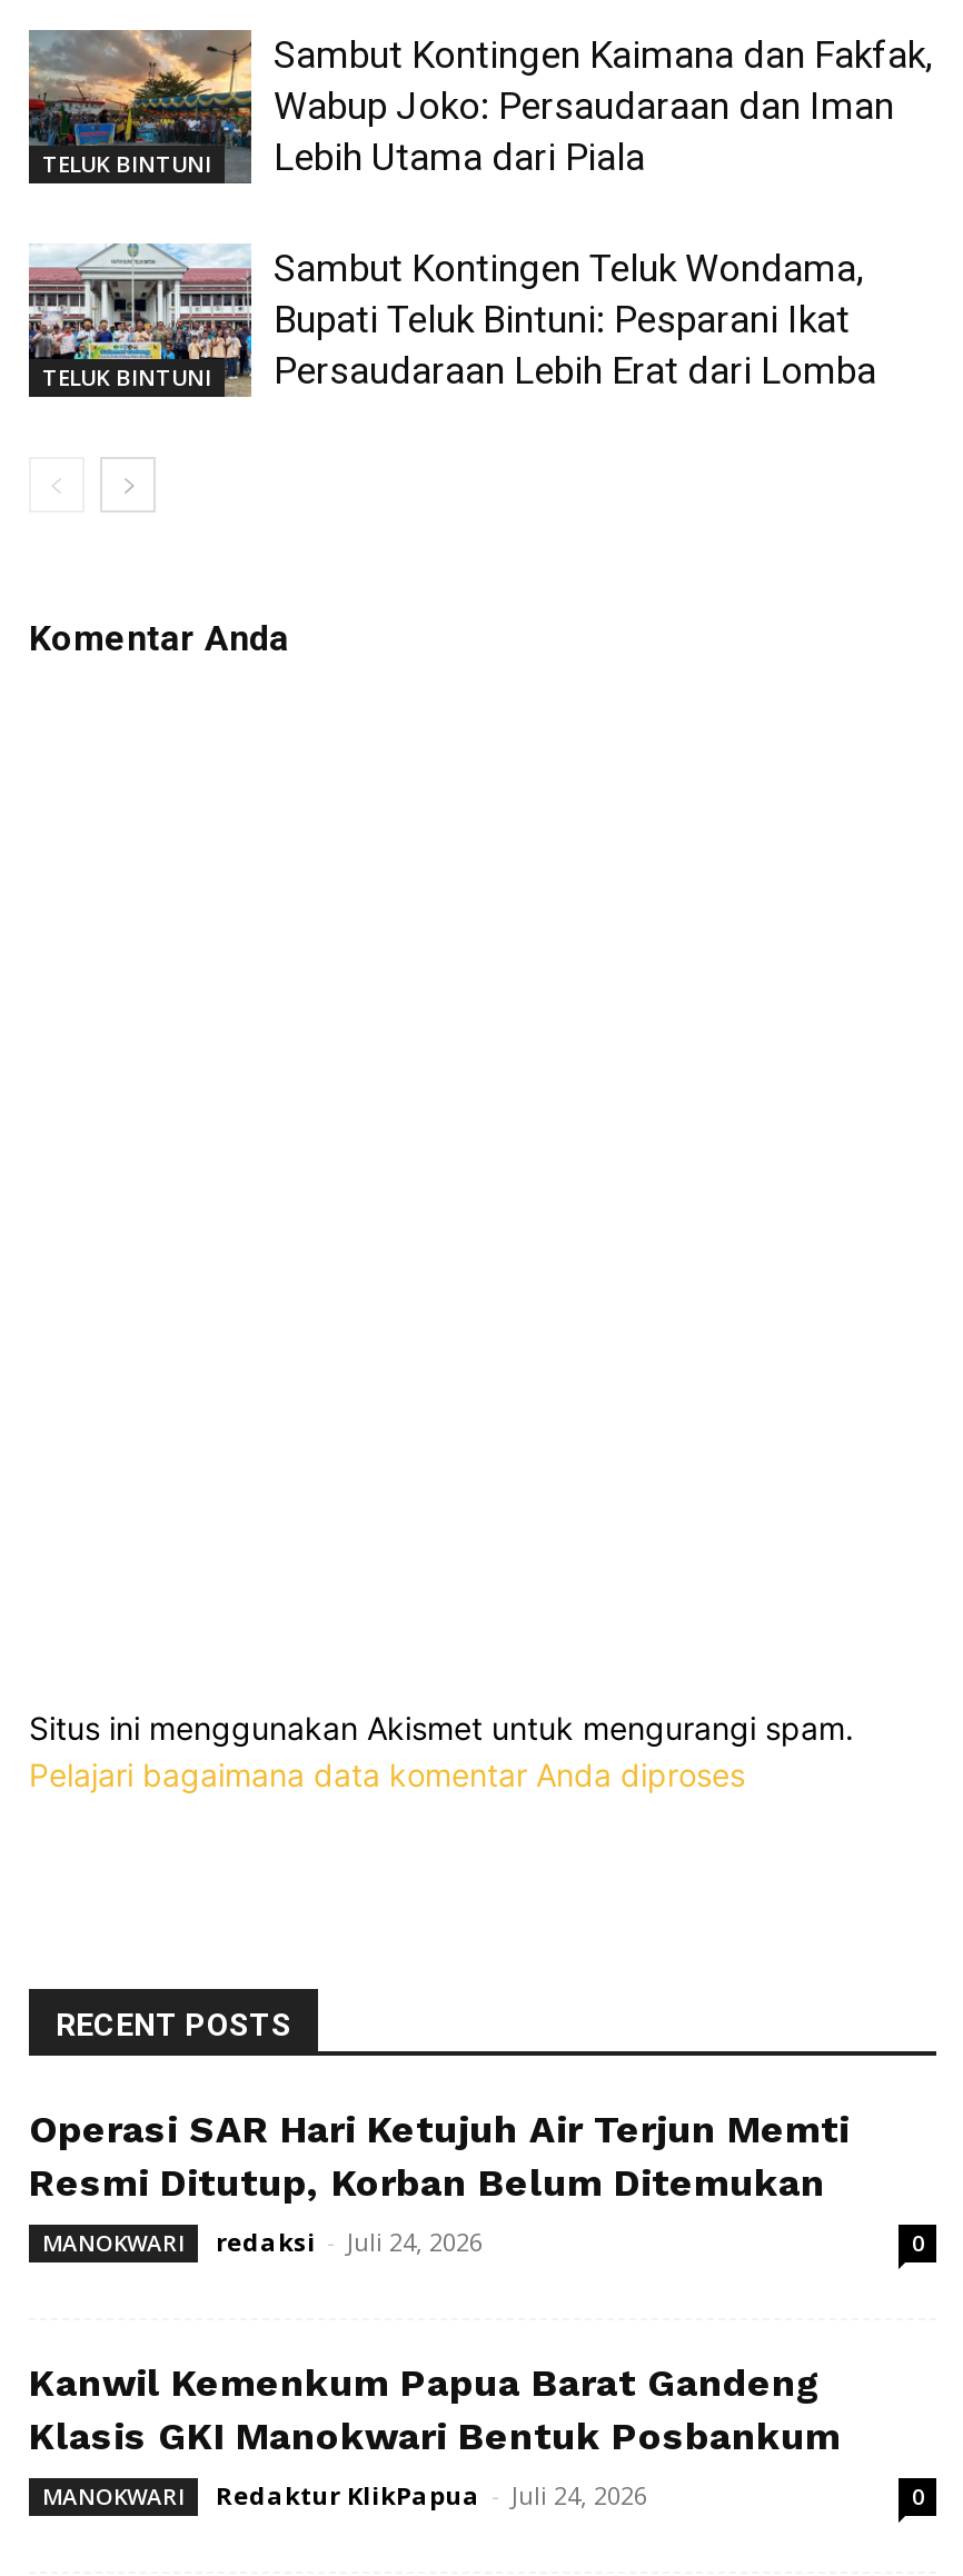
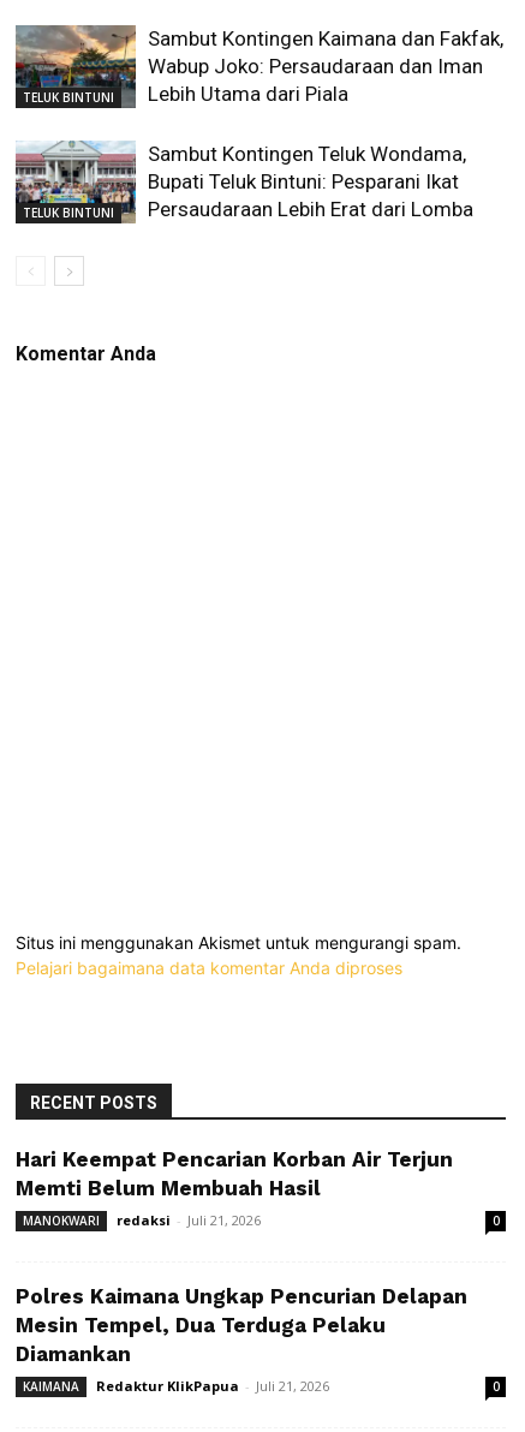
[29,2107,850,2205] Operasi SAR Hari Ketujuh Air Terjun Memti | Resmi Ditutup, Korban Belum Ditemukan -> [16,1147,453,1200] Hari Keempat Pencarian Korban Air Terjun | Memti Belum Membuah Hasil
[42,2225,483,2258] MANOKWARI redaksi - Juli 24, 2026 -> [23,1211,261,1229] MANOKWARI redaksi - Juli 21, 2026
[29,2361,841,2458] Kanwil Kemenkum Papua Barat Gandeng | Klasis GKI Manokwari Bentuk Posbankum -> [16,1284,467,1366] Polres Kaimana Ungkap Pencurian Delapan | Mesin Tempel, Dua Terduga Pelaku | Diamankan
[42,2478,647,2512] MANOKWARI | Redaktur KlikPapua - Juli 24, 2026 -> [23,1377,329,1395] KAIMANA | Redaktur KlikPapua - Juli 21, 2026

